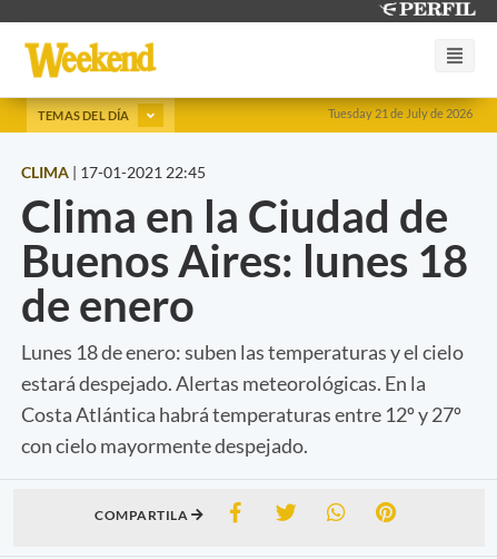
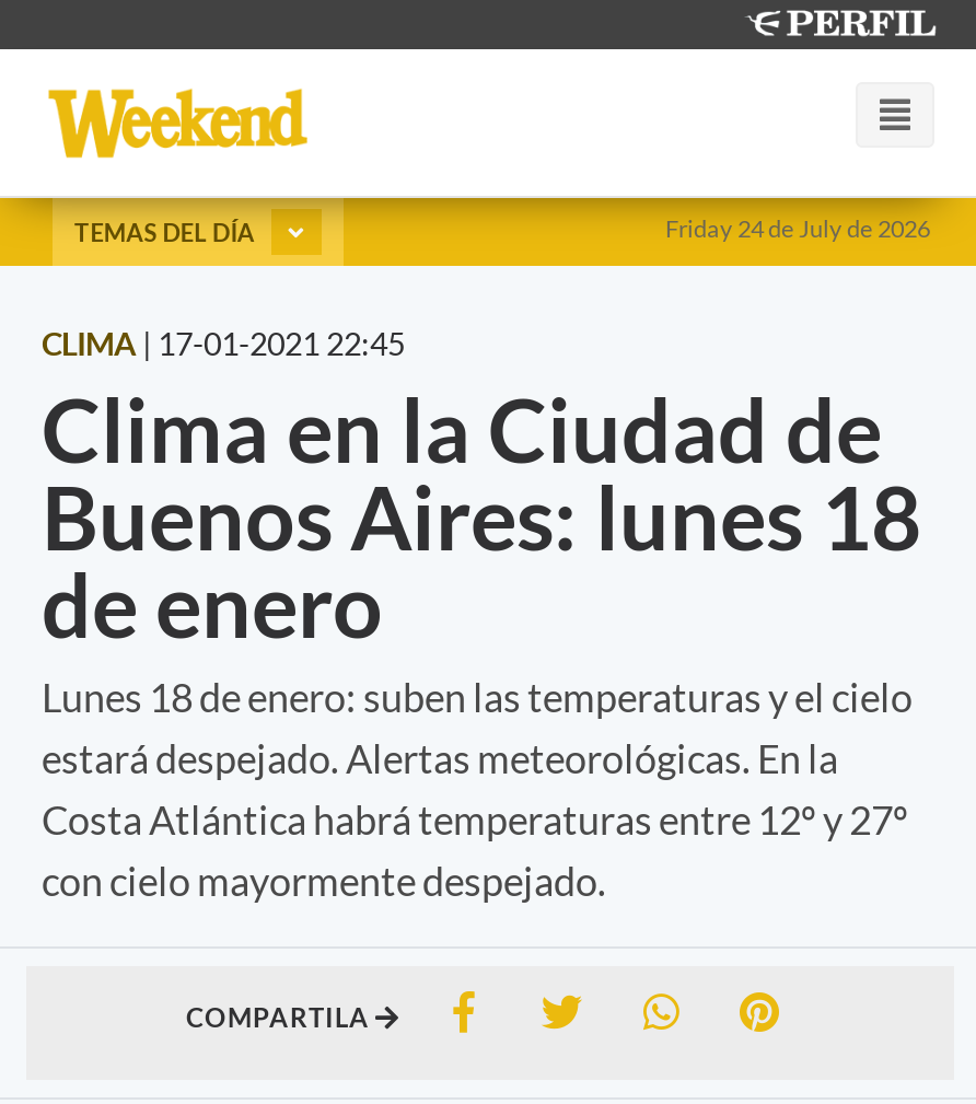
[328,106,473,120] Tuesday 21 de July de 2026 -> [665,213,930,242] Friday 24 de July de 2026

